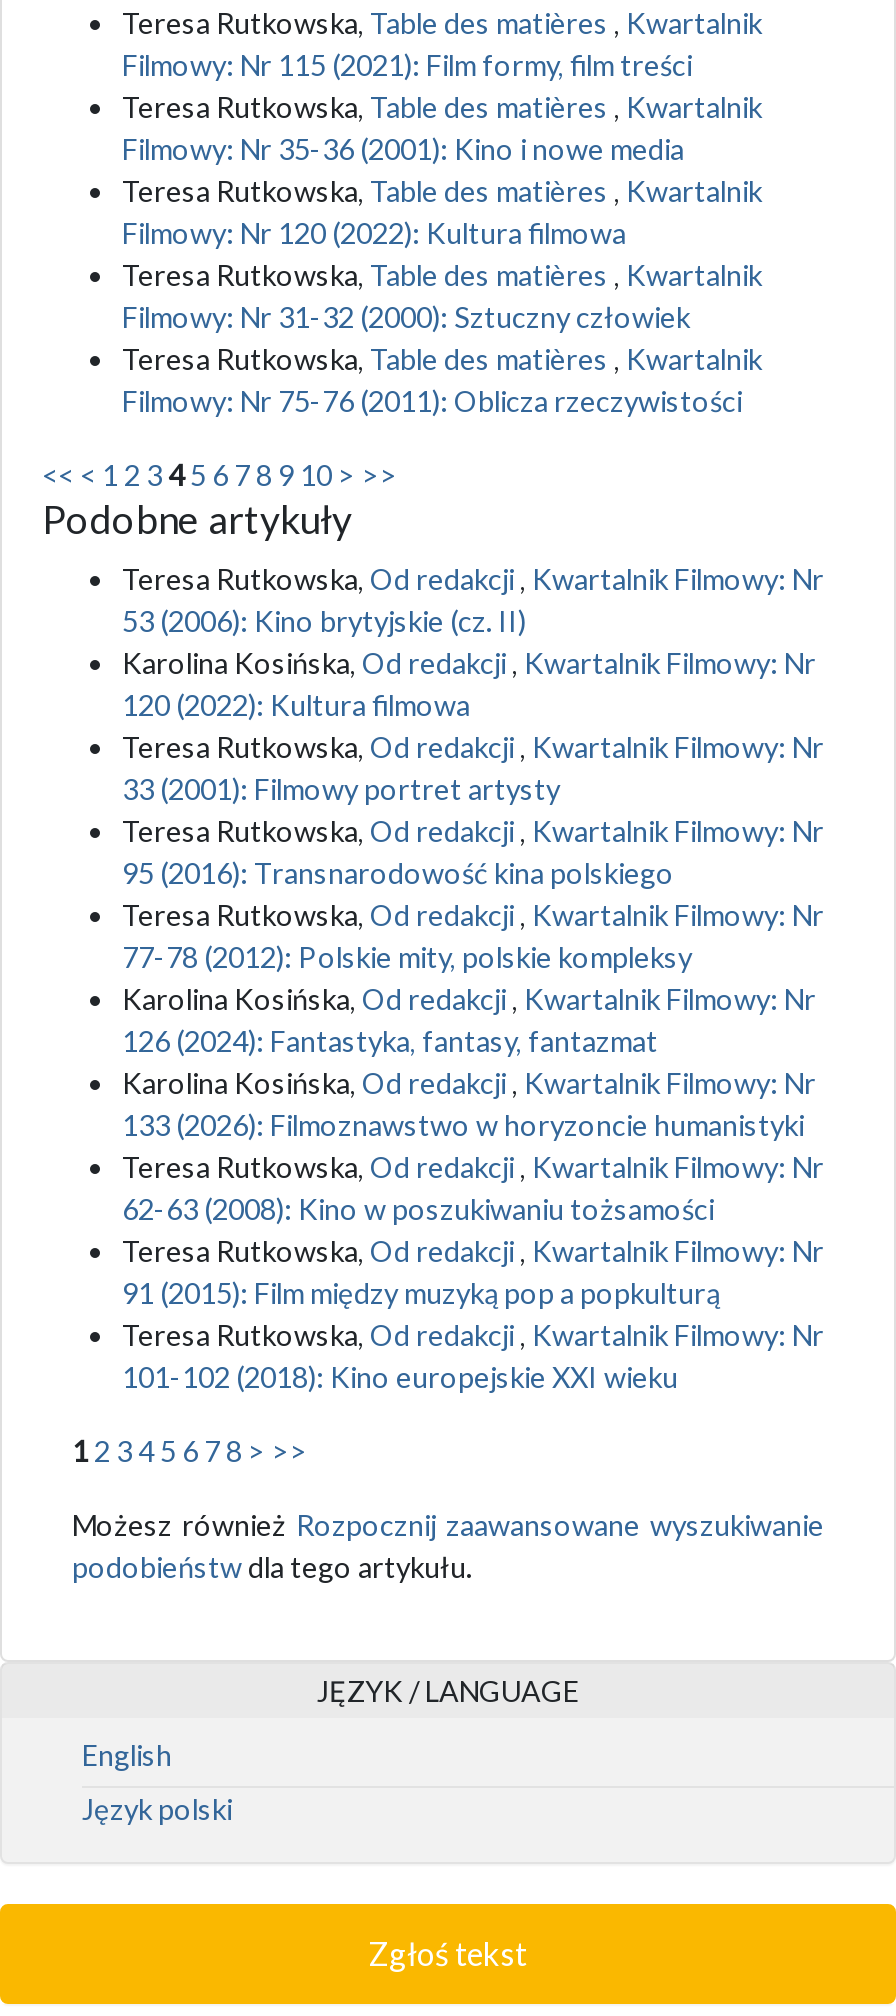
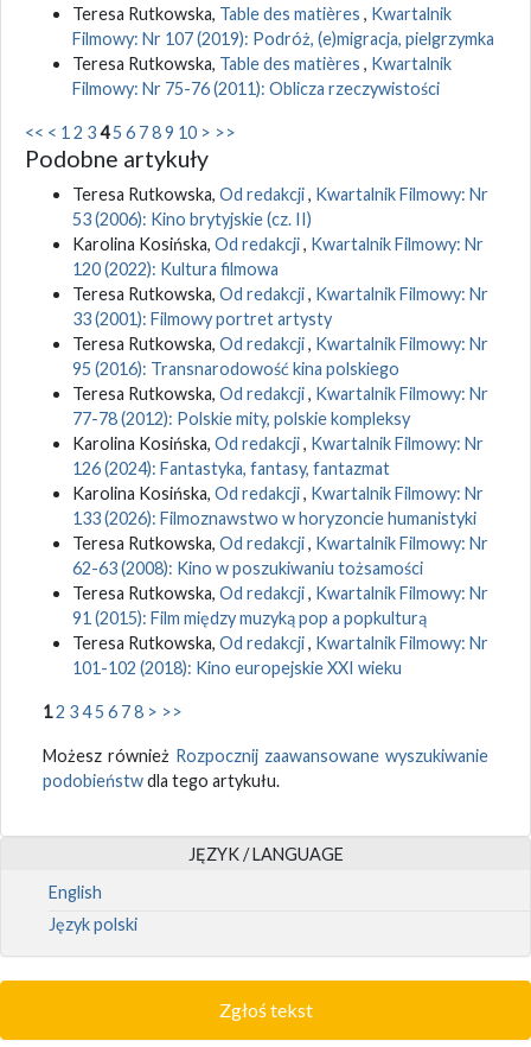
[122,48,762,334] Filmowy: Nr 115 (2021): Film formy, film treści | Teresa Rutkowska, Table des matières, Kwartalnik | Filmowy: Nr 35-36 (2001): Kino i nowe media | Teresa Rutkowska, Table des matières, Kwartalnik | Filmowy: Nr 120 (2022): Kultura filmowa | Teresa Rutkowska, Table des matières, Kwartalnik | Filmowy: Nr 31-32 (2000): Sztuczny człowiek -> [72,28,494,48] Filmowy: Nr 107 (2019): Podróż, (e)migracja, pielgrzymka

